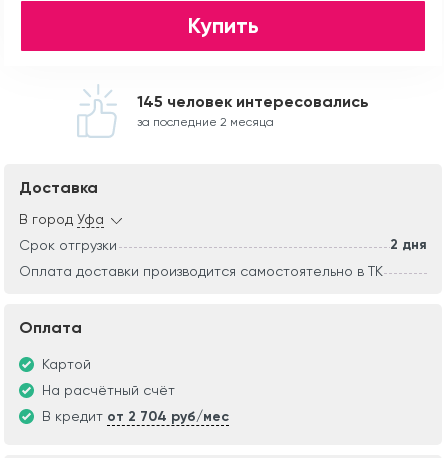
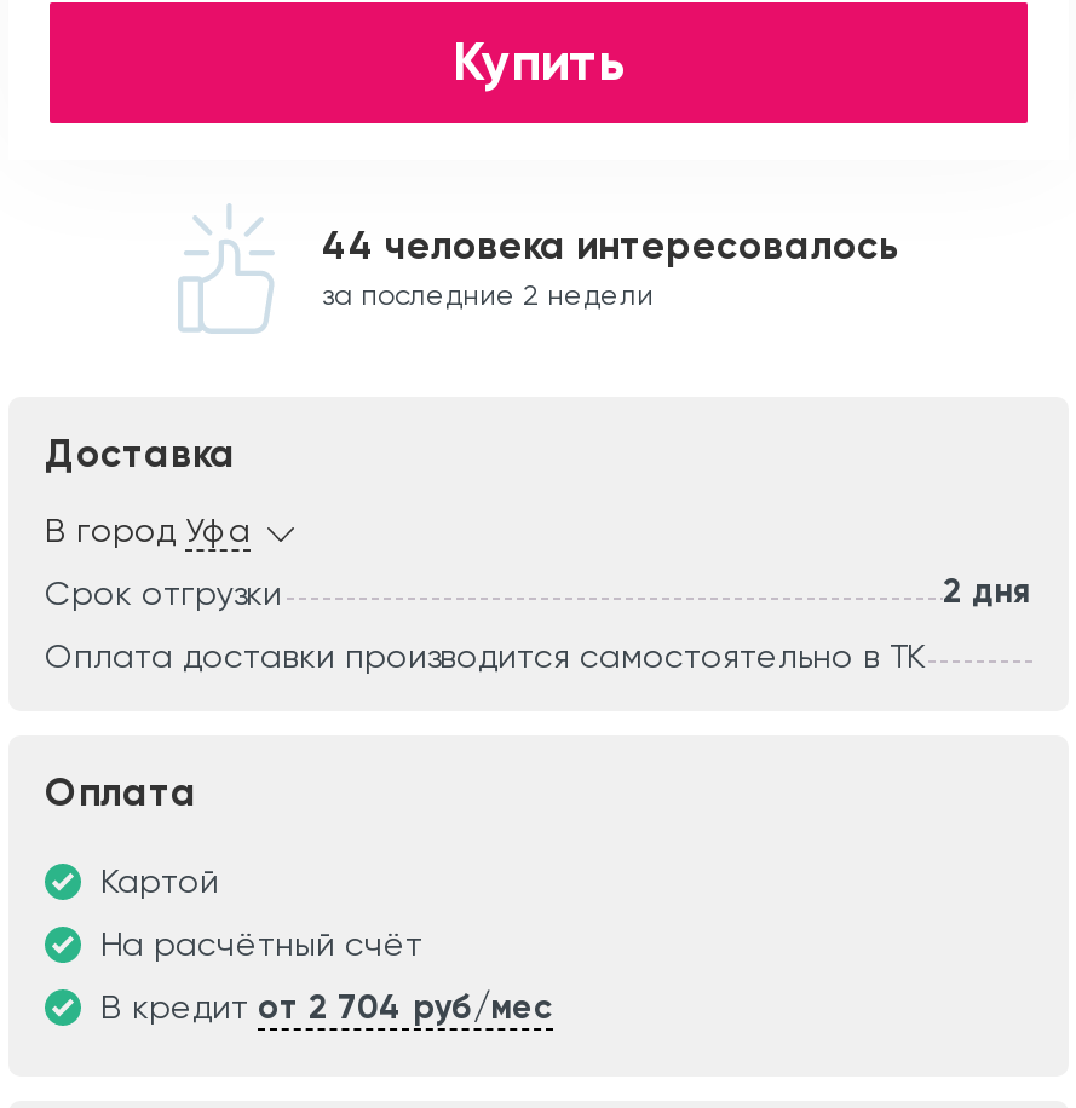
[137,92,369,129] 145 человек интересовались | за последние 2 месяца -> [322,222,900,312] 44 человека интересовалось | за последние 2 недели

